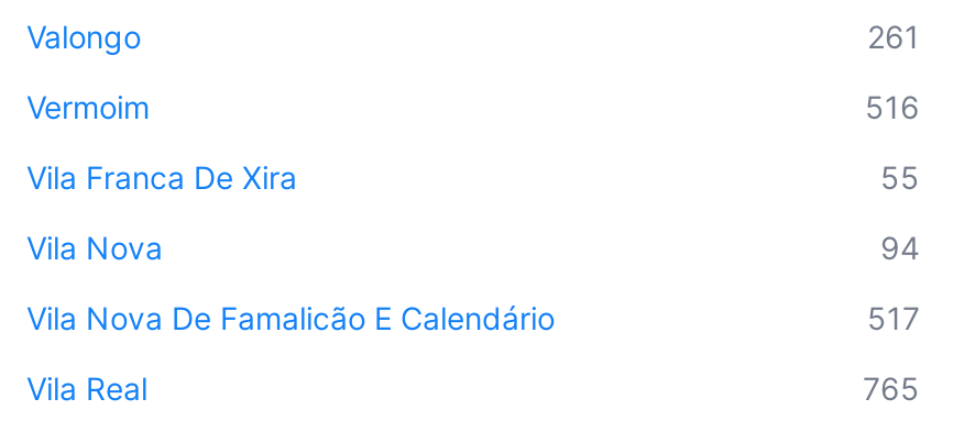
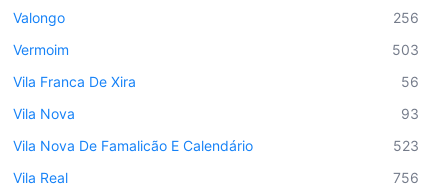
[867,17,920,54] 261 -> [393,9,419,26] 256
[865,87,920,124] 516 -> [392,41,419,58] 503
[880,157,920,195] 55 -> [401,73,419,90] 56
[880,228,920,265] 94 -> [401,105,419,122] 93
[867,298,920,335] 517 -> [393,137,419,154] 523
[863,368,920,406] 765 -> [393,169,419,186] 756

